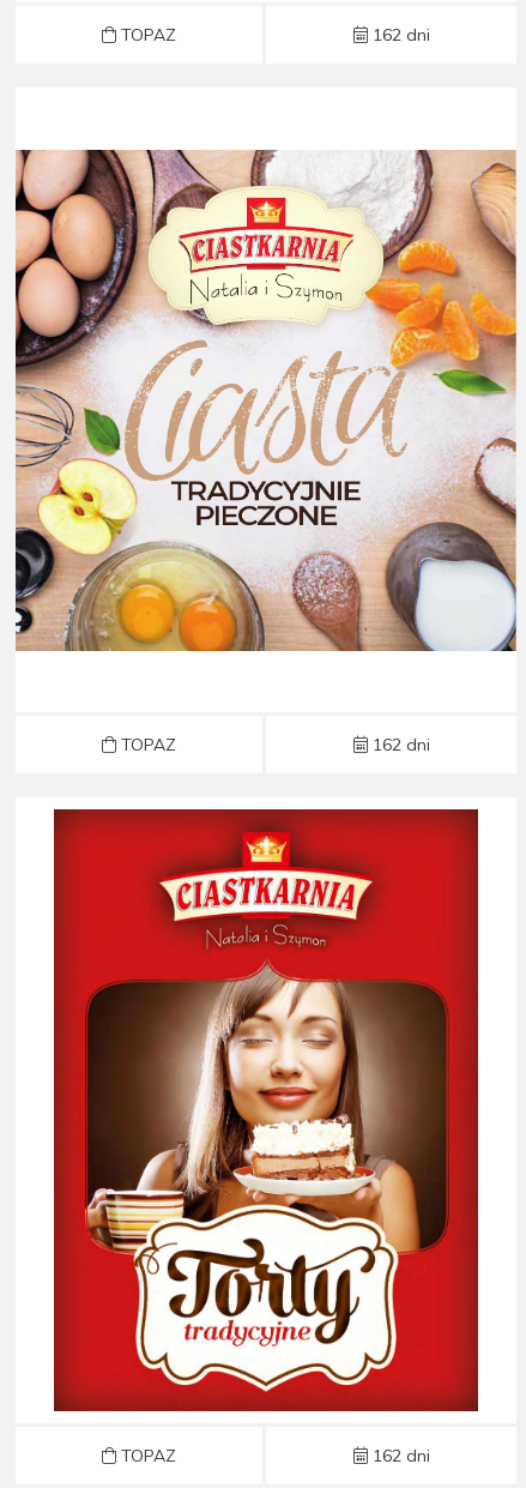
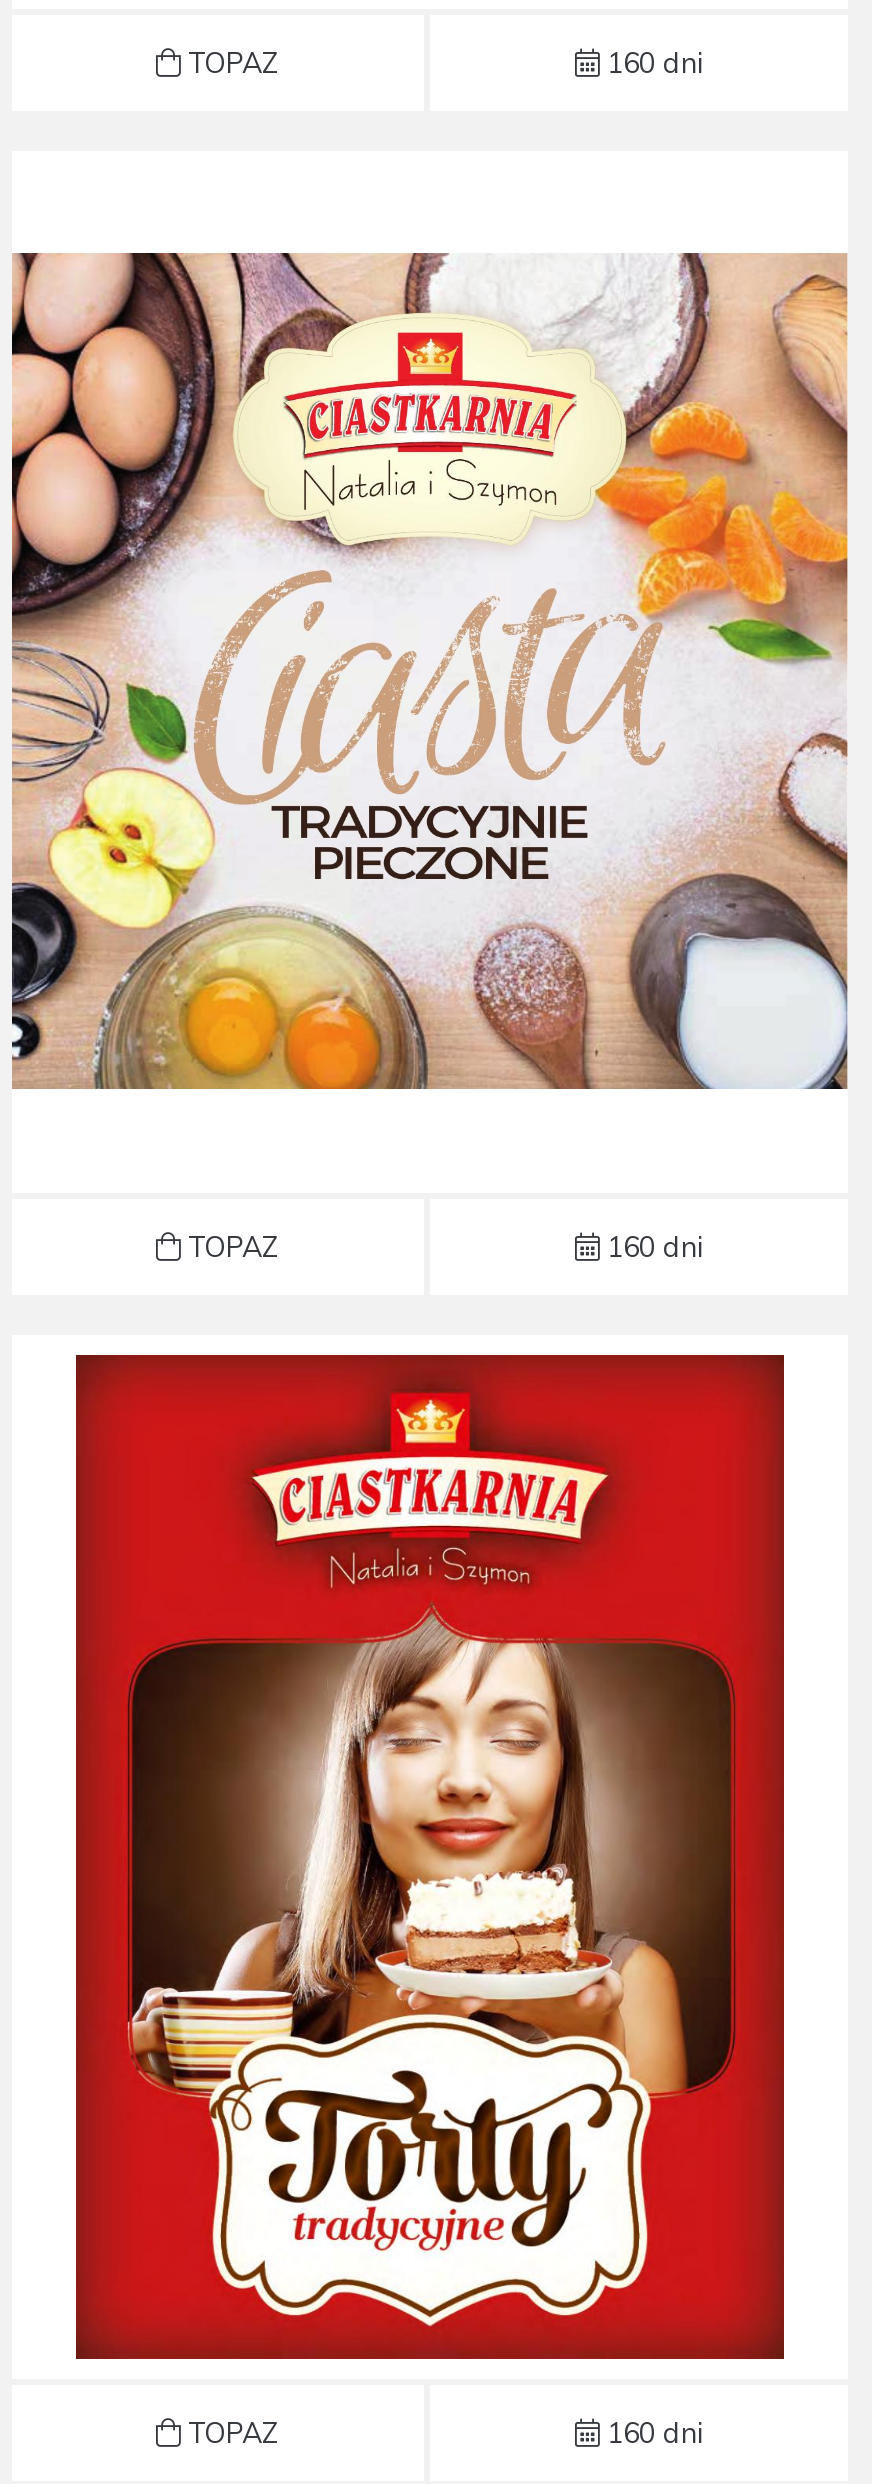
[367,24,430,45] 162 dni -> [599,45,703,81] 160 dni
[367,734,430,756] 162 dni -> [599,1230,703,1266] 160 dni
[367,1445,430,1466] 162 dni -> [599,2415,703,2451] 160 dni

